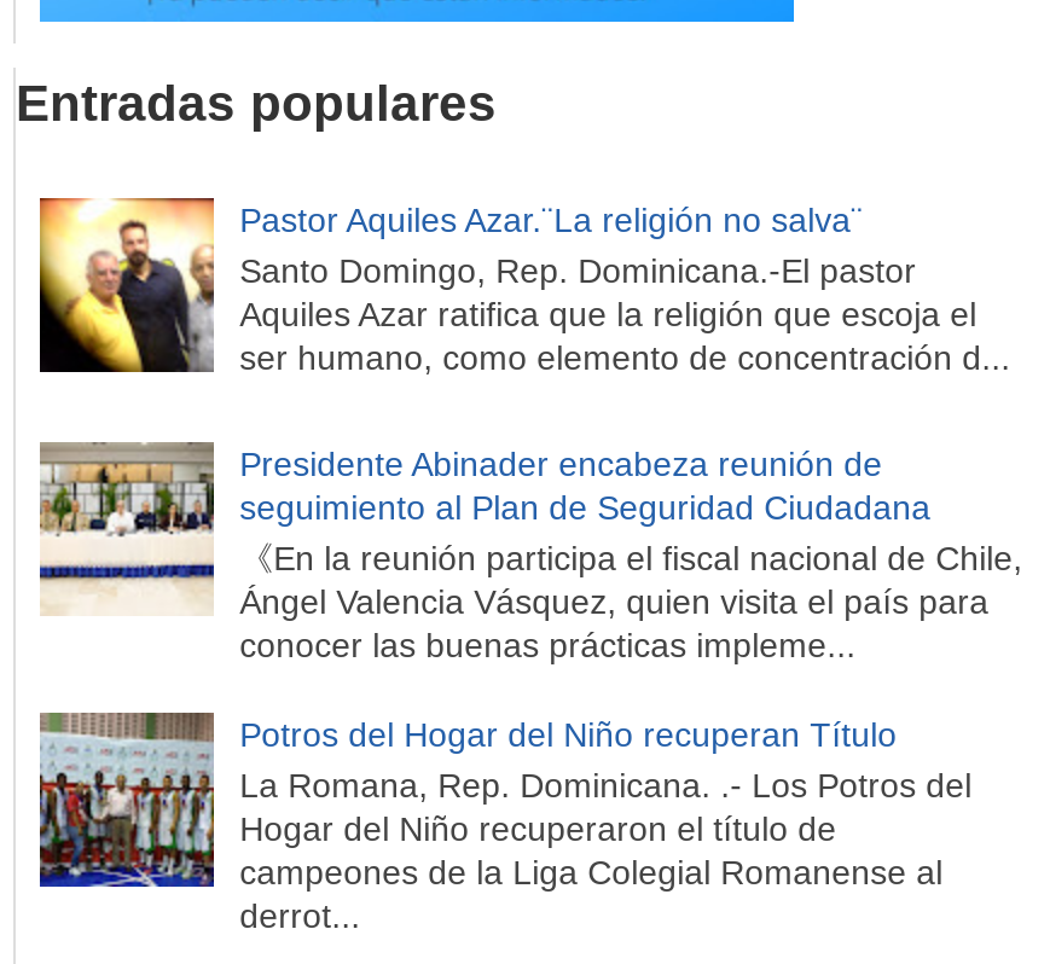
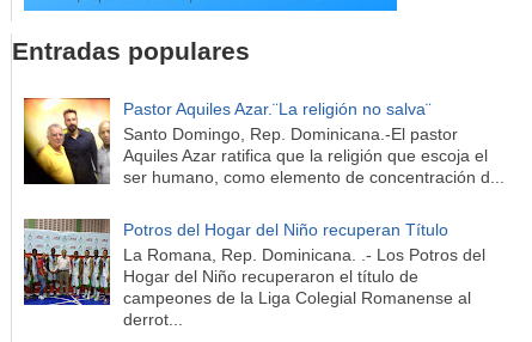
[40,442,1022,664] [image] | Presidente Abinader encabeza reunión de | seguimiento al Plan de Seguridad Ciudadana | 《En la reunión participa el fiscal nacional de Chile, | Ángel Valencia Vásquez, quien visita el país para | conocer las buenas prácticas impleme... -> none

